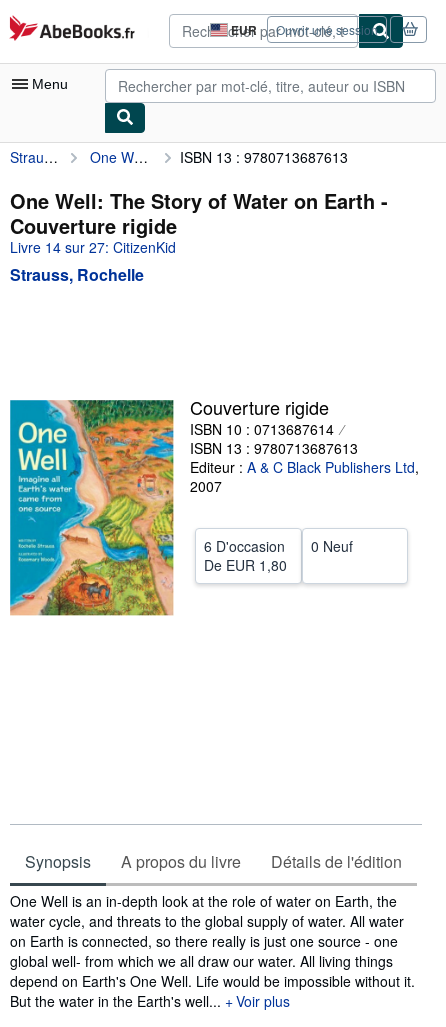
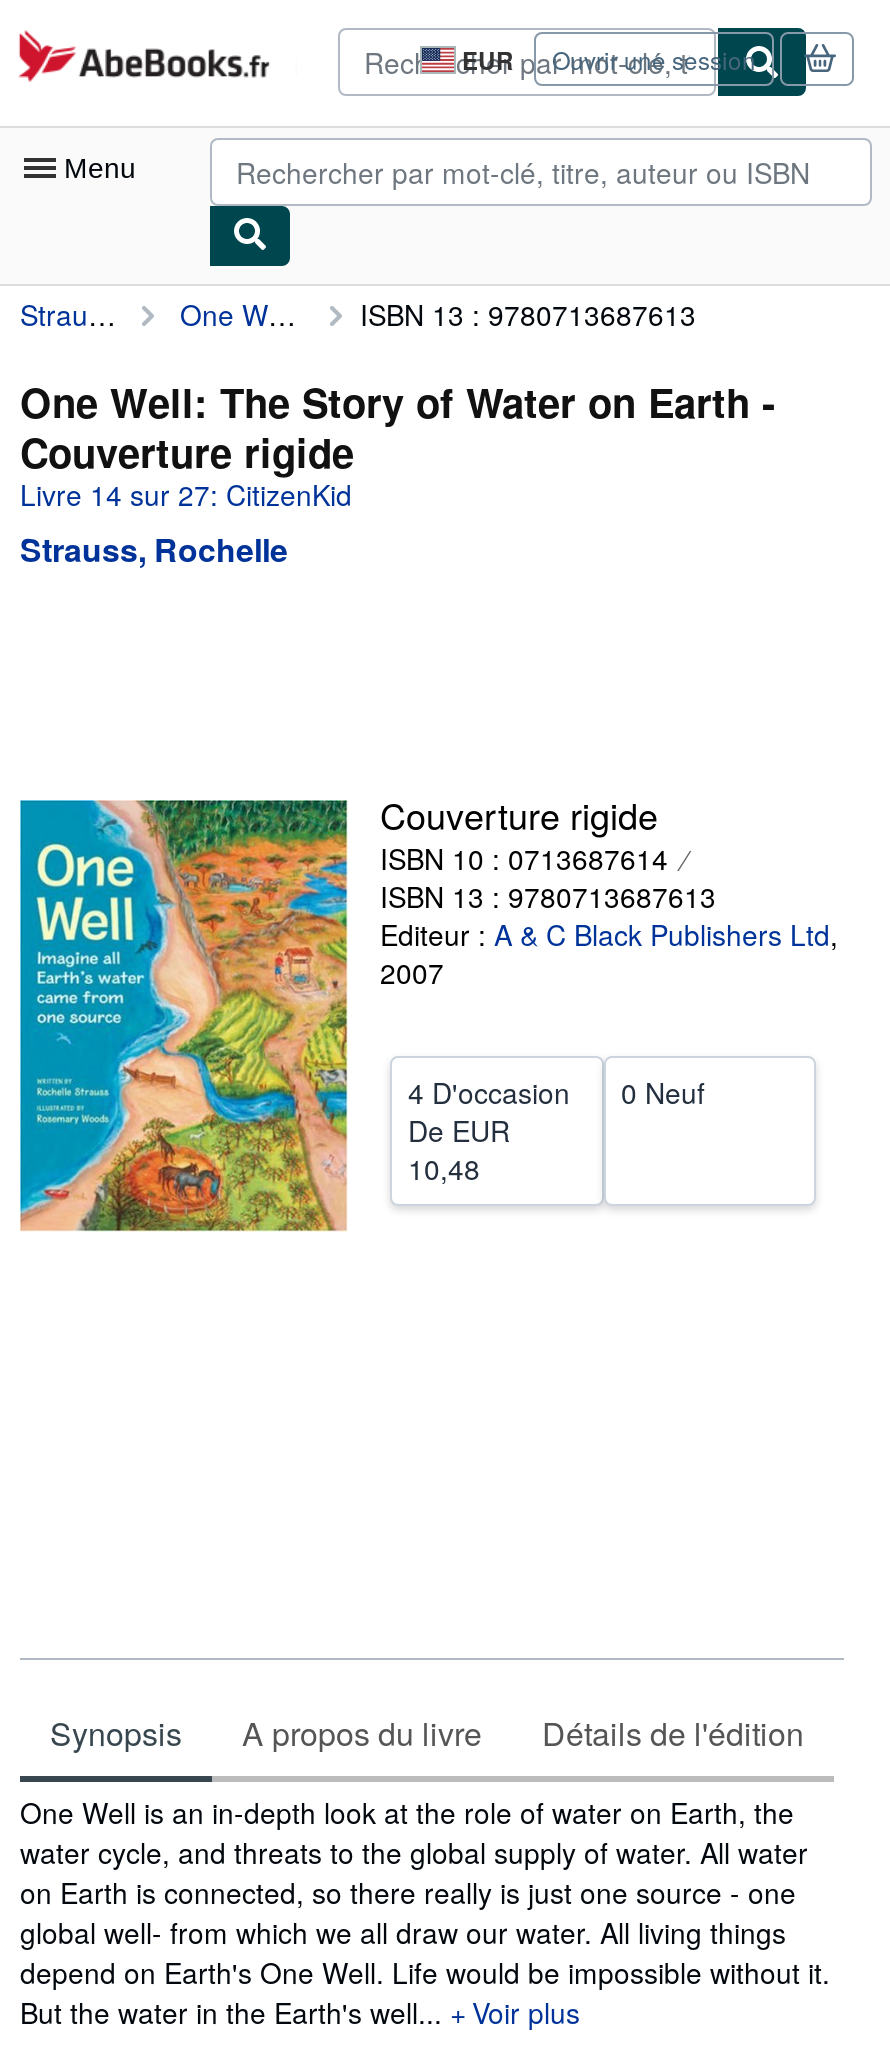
[204,536,287,575] 6 D'occasion | De EUR 1,80 -> [408,1072,570,1188] 4 D'occasion | De EUR | 10,48

